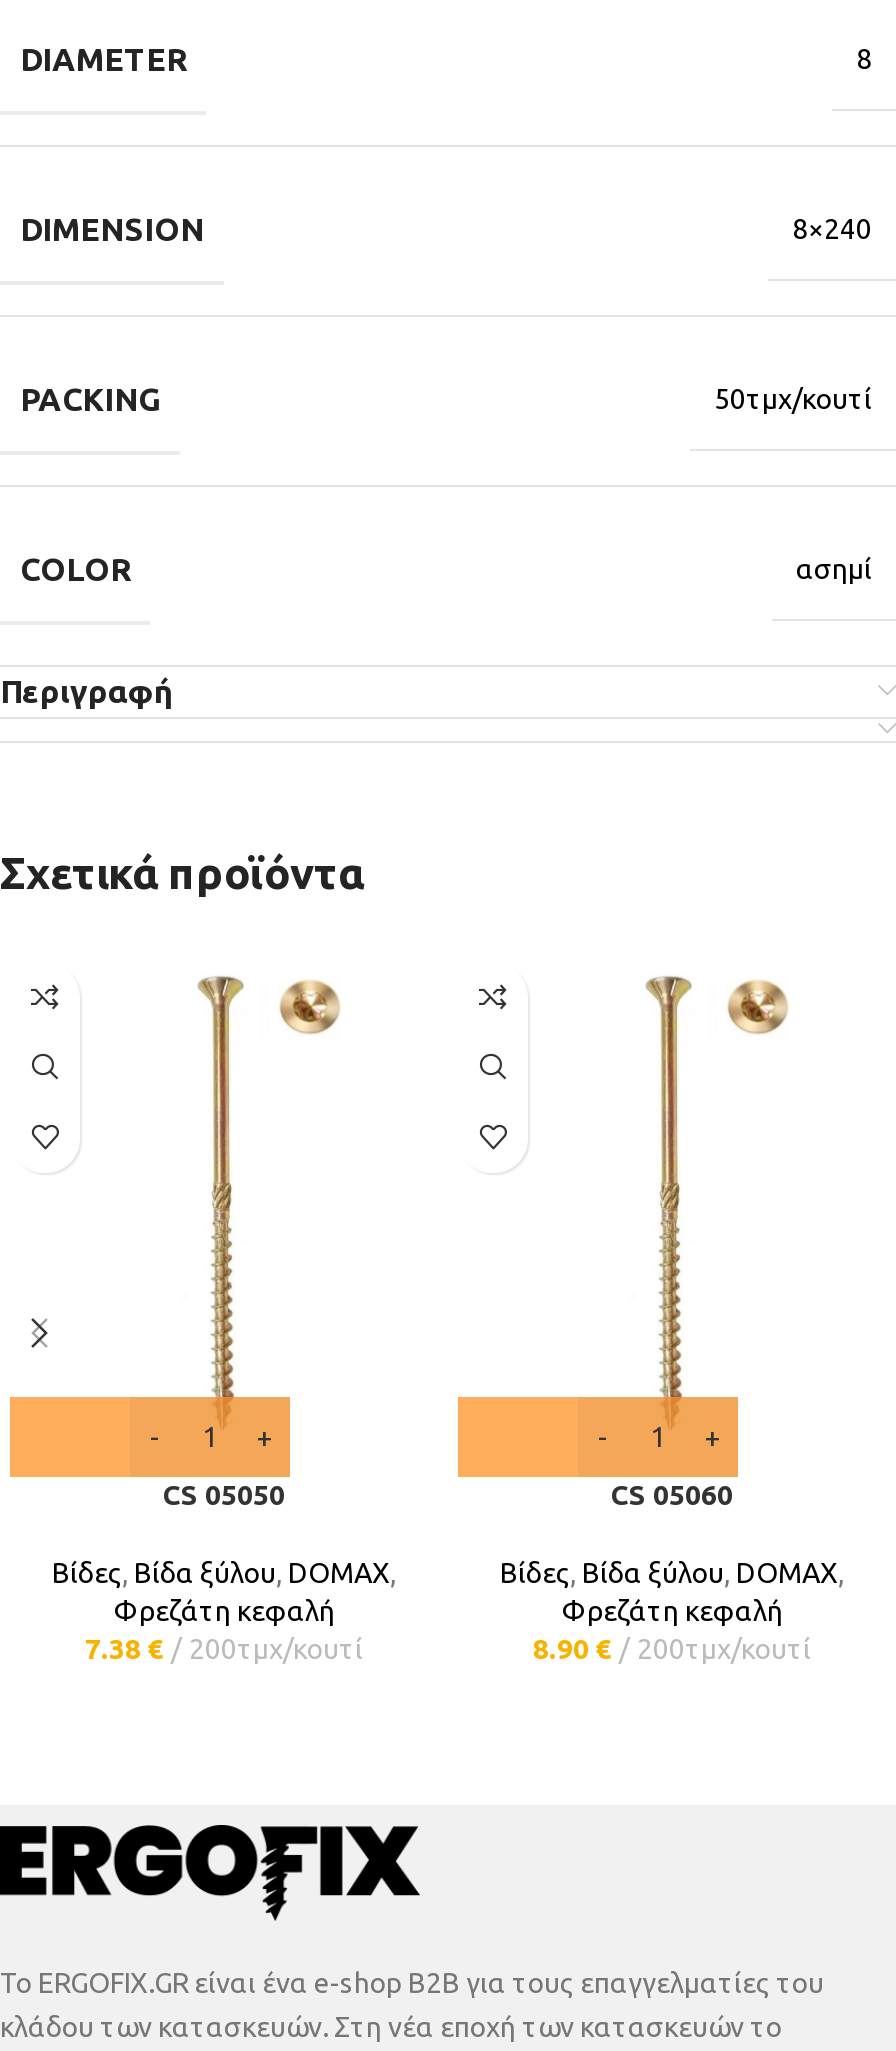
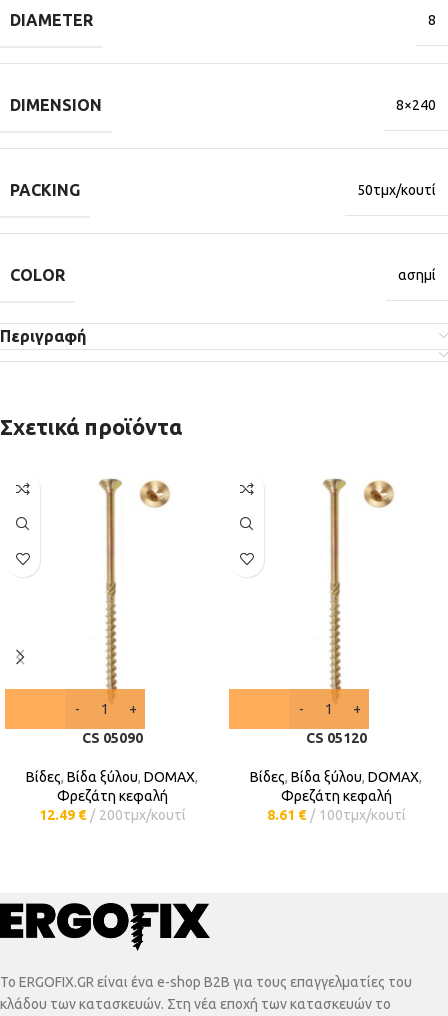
[163,1479,285,1511] CS 05050 -> [81,730,142,746] CS 05090
[611,1479,733,1511] CS 05060 -> [305,730,366,746] CS 05120
[85,1633,363,1665] 7.38 € 200τμχ/κουτί -> [38,807,185,823] 12.49 € 200τμχ/κουτί
[533,1633,811,1665] 8.90 € | 200τμχ/κουτί -> [266,807,405,823] 8.61 € | 100τμχ/κουτί

